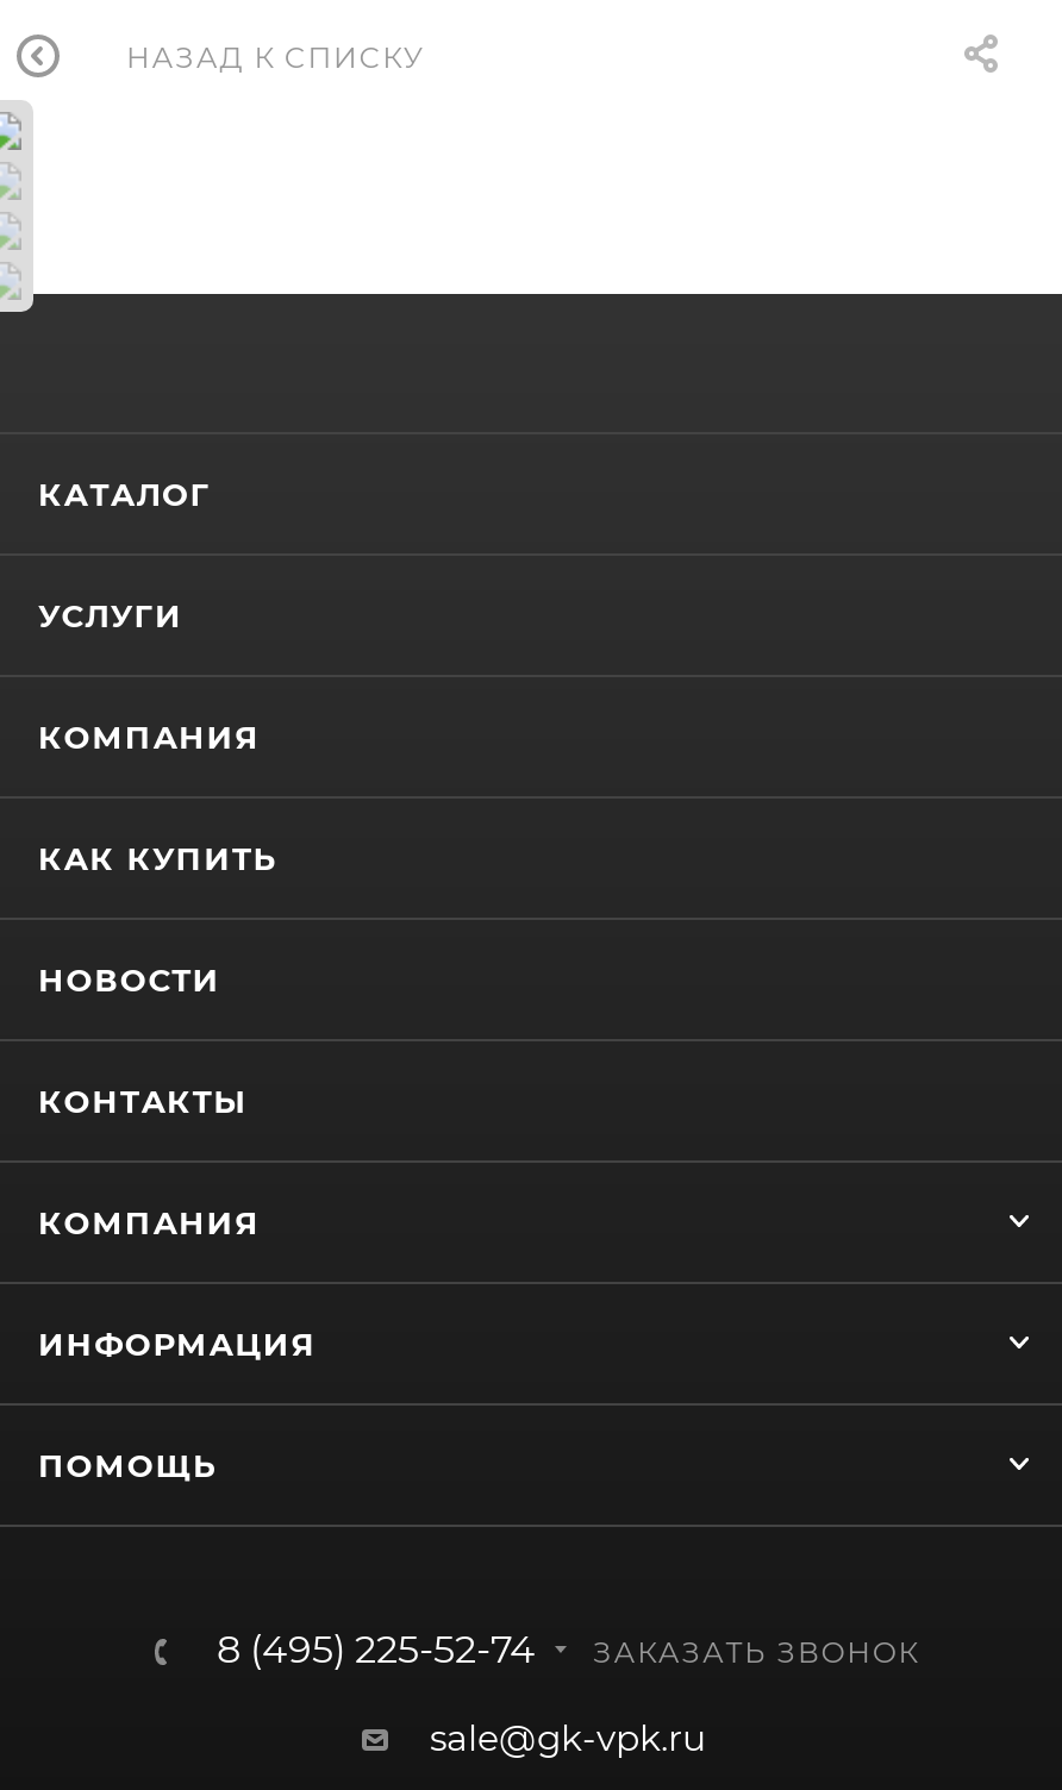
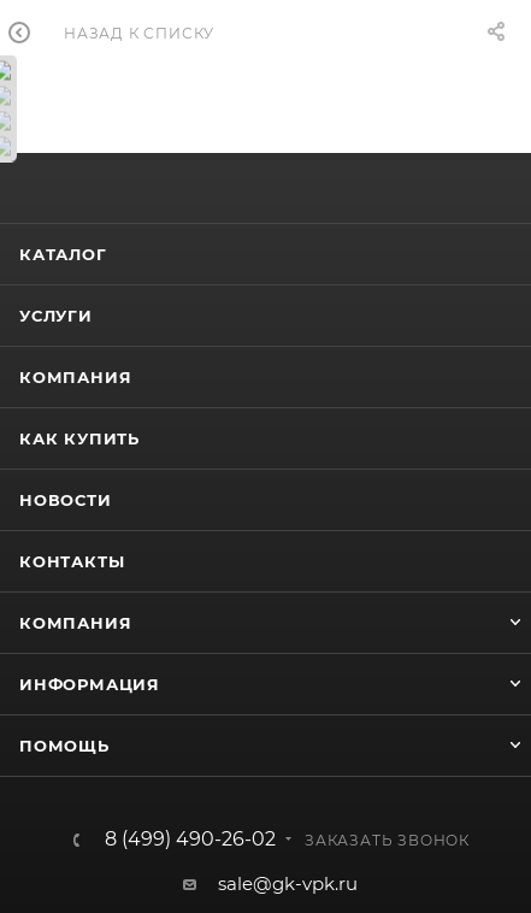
[217,1627,919,1672] 8 (495) 225-52-74 ЗАКАЗАТЬ ЗВОНОК -> [105,827,470,850] 8 (499) 490-26-02 ЗАКАЗАТЬ ЗВОНОК

